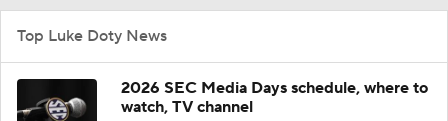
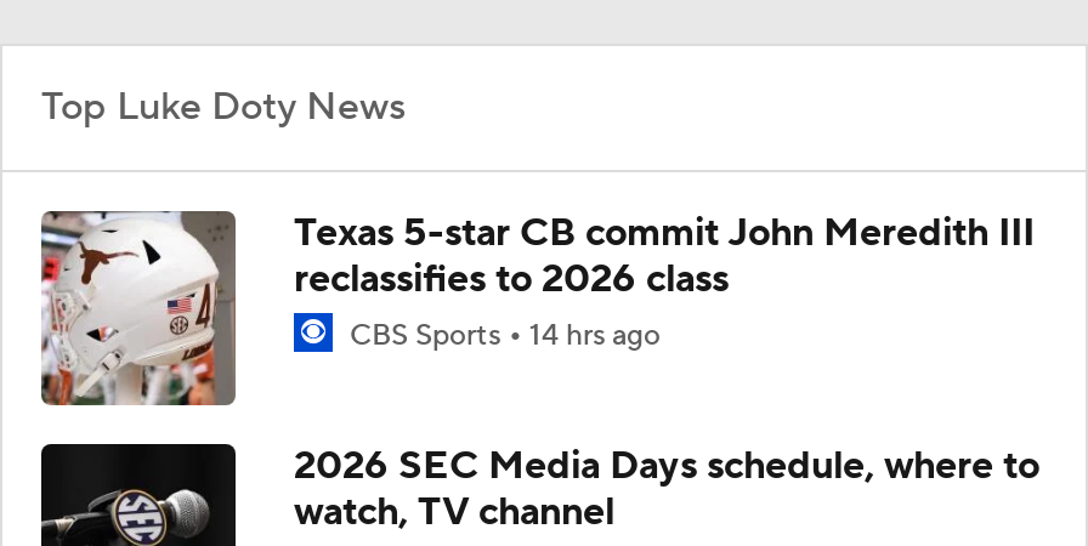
none -> [41,208,1035,408] [image] | Texas 5-star CB commit John Meredith III | reclassifies to 2026 class | CBS Sports 14 hrs ago

